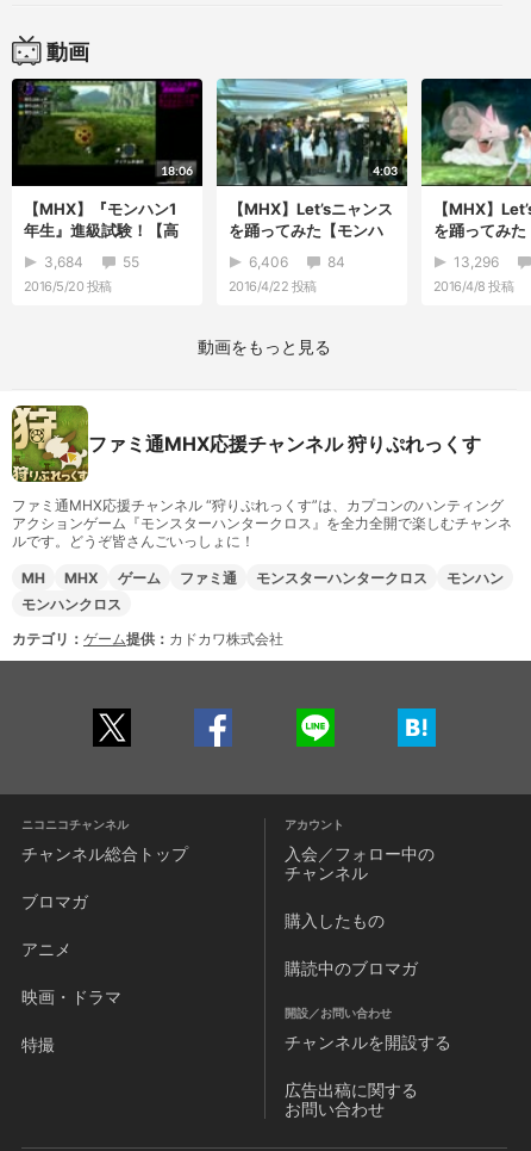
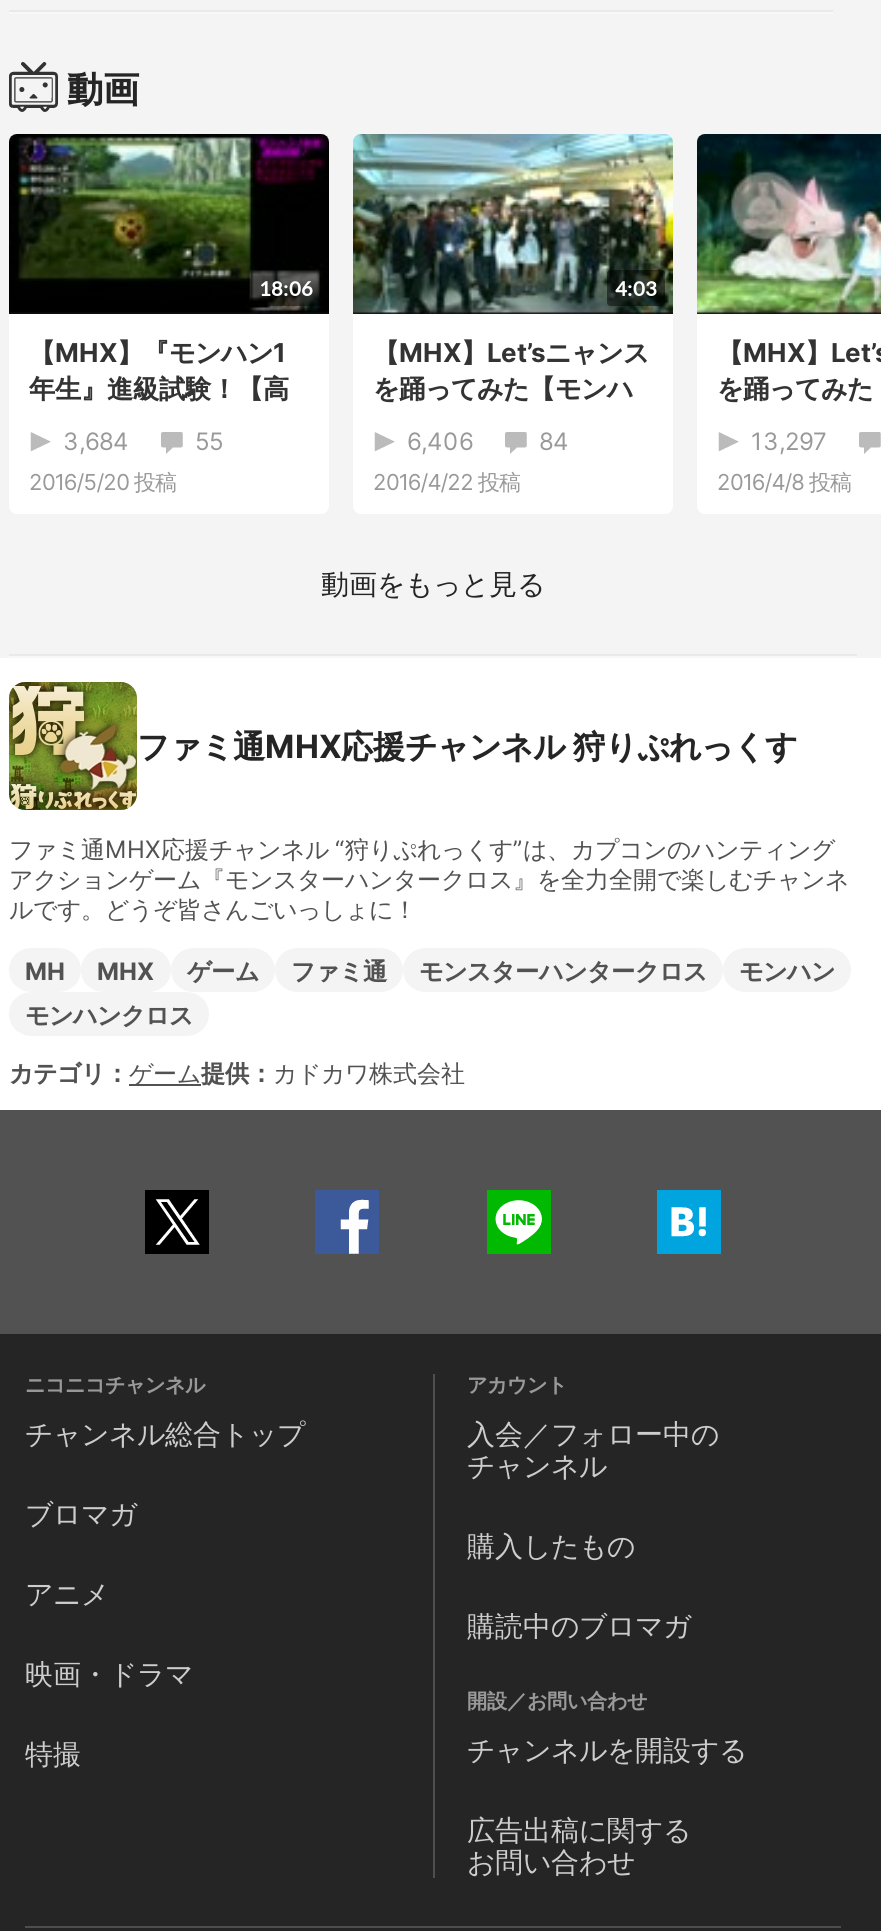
[454,253,499,271] 13,296 -> [751,426,827,456] 13,297

